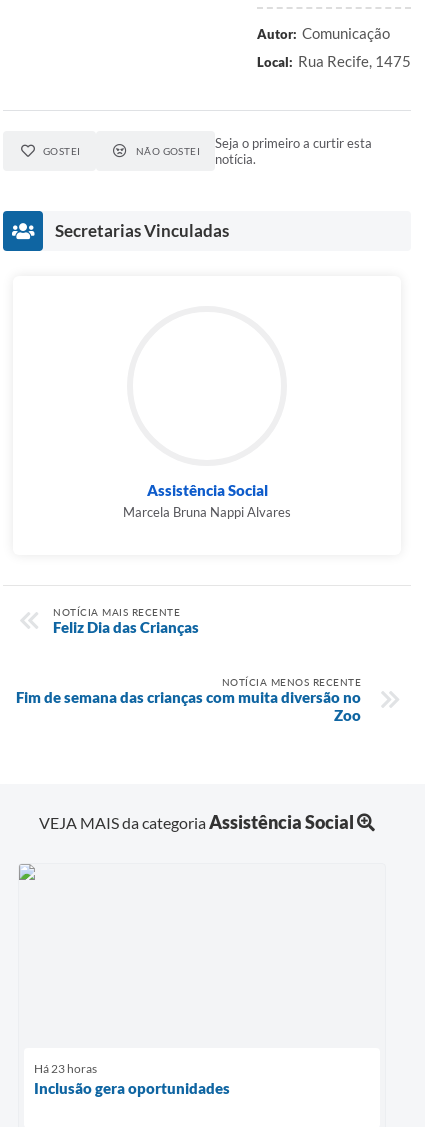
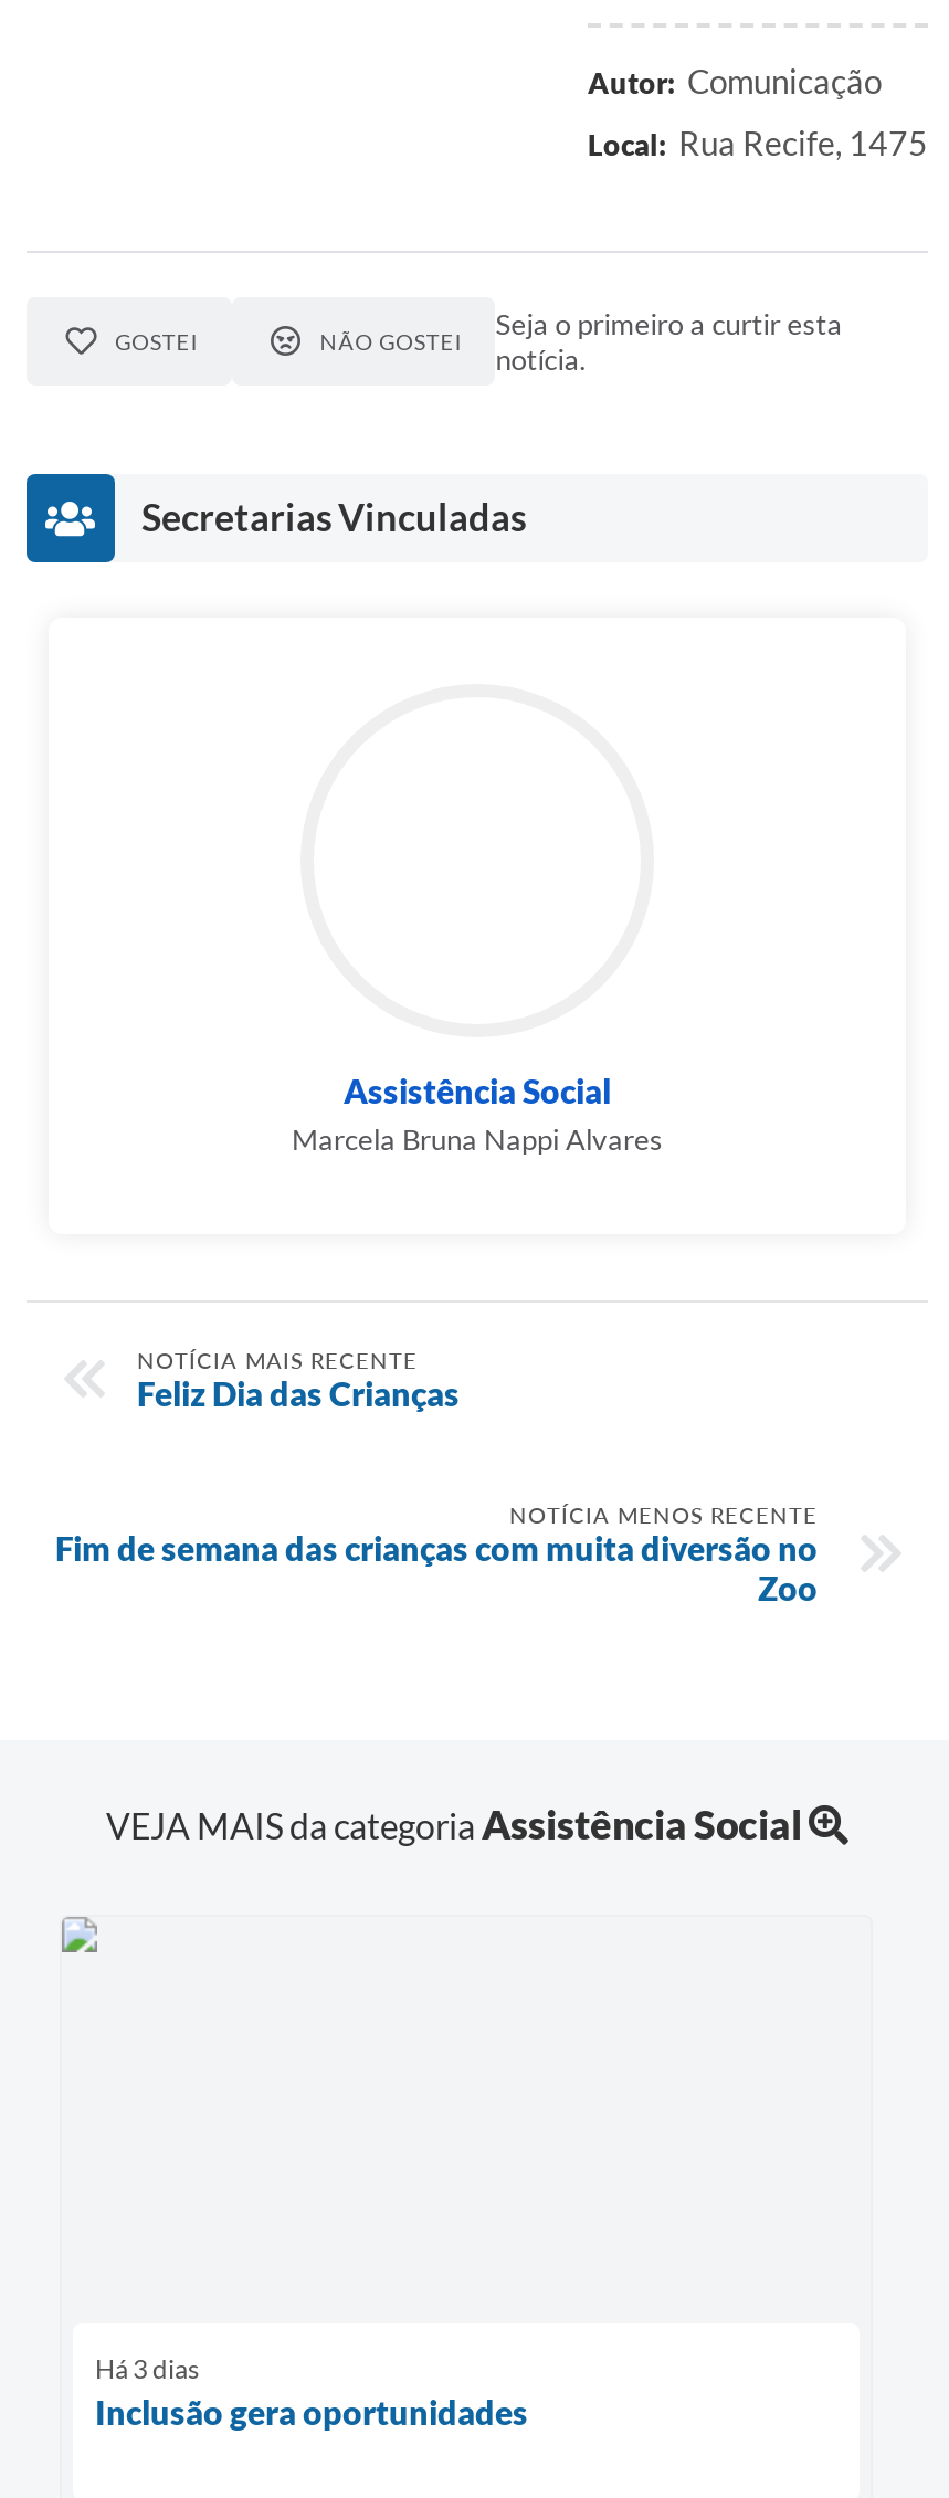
[34,1061,97,1076] Há 23 horas -> [95,2353,199,2386] Há 3 dias

